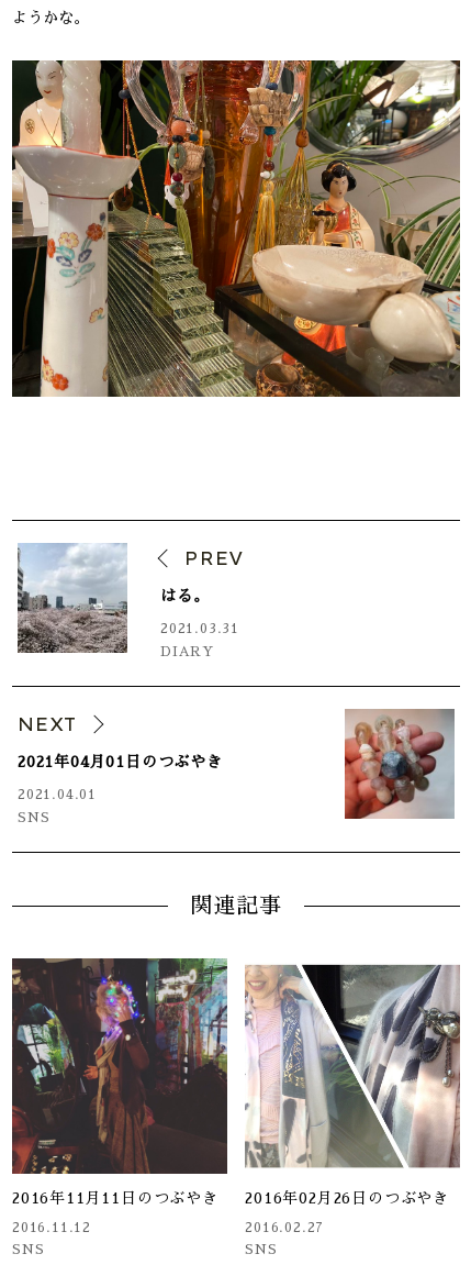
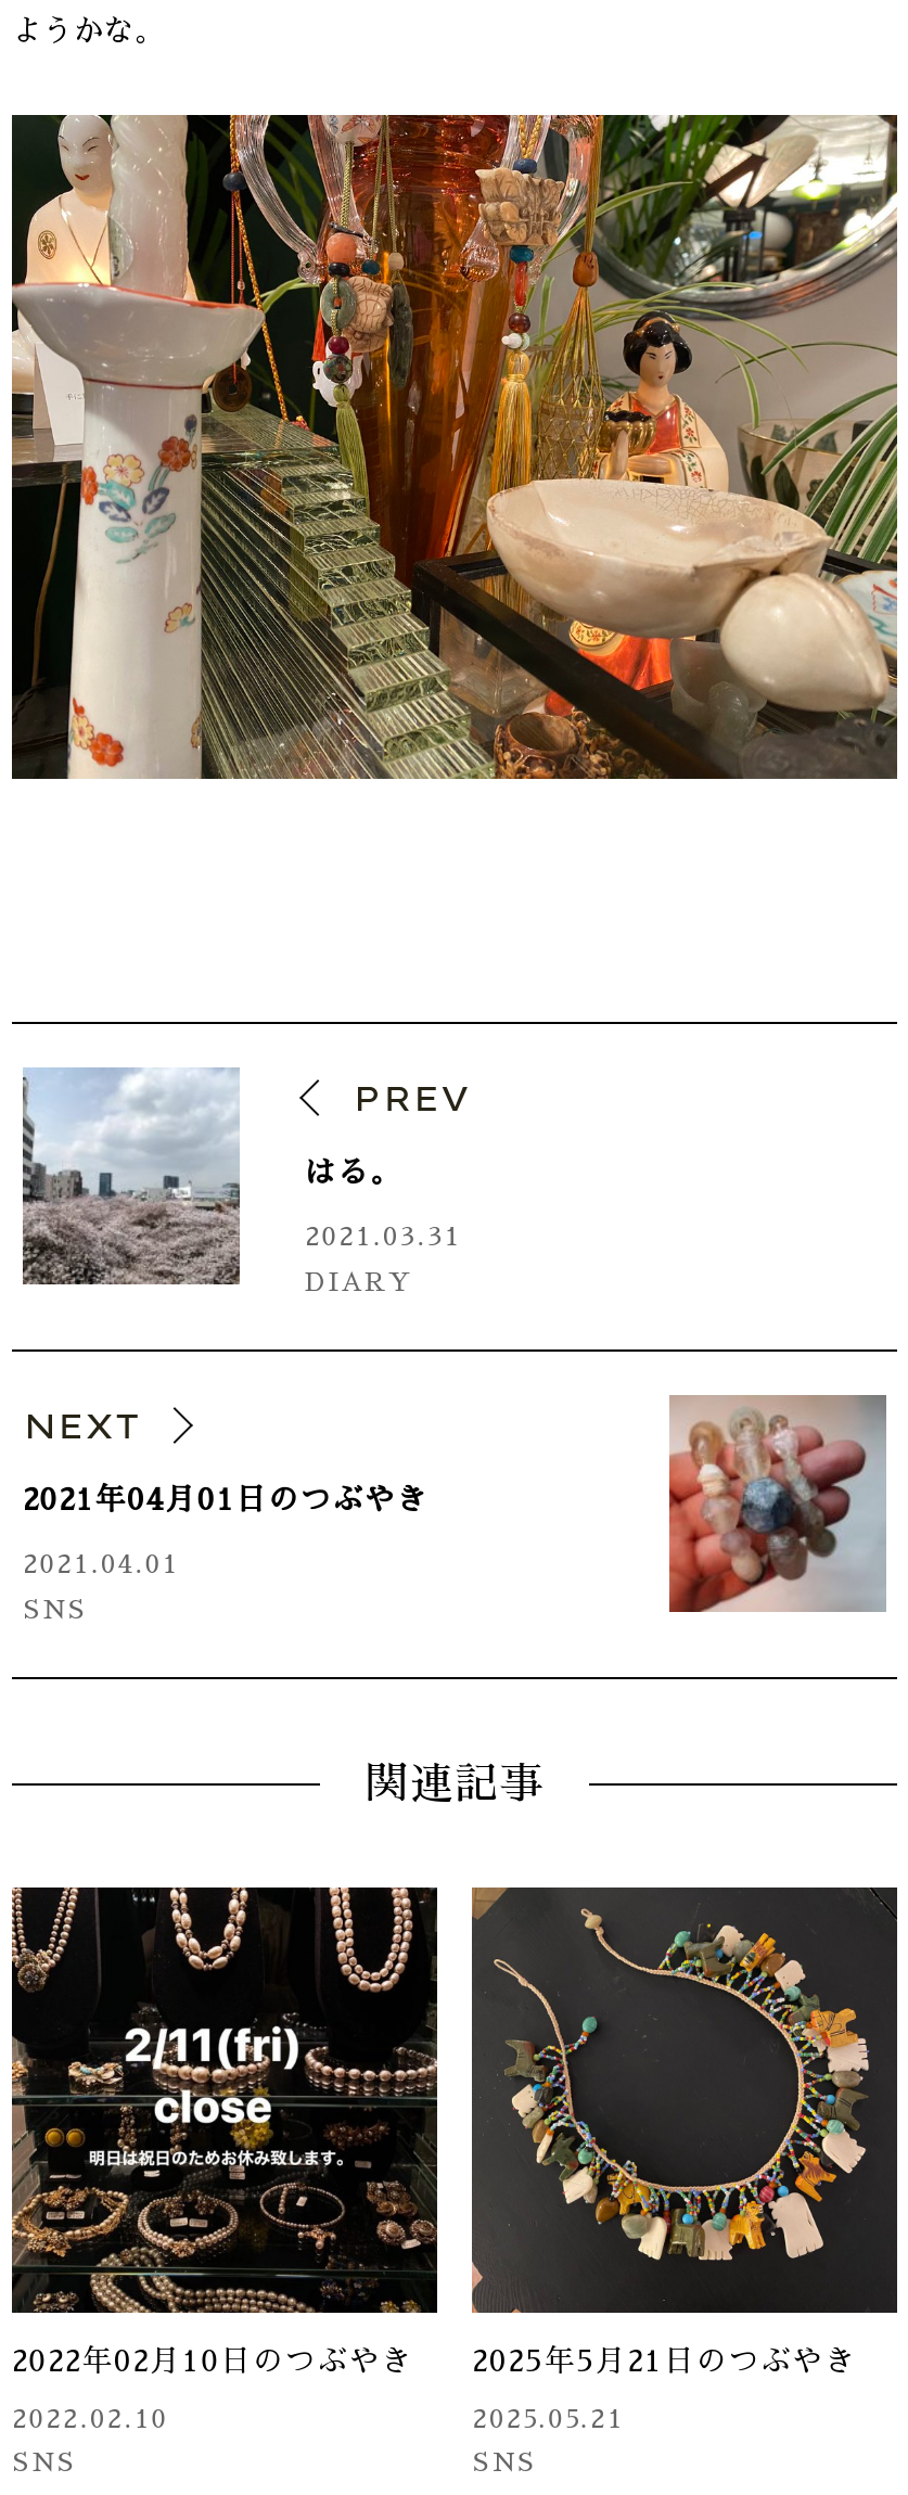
[11,957,228,1205] [image] | 2016年11月11日のつぶやき -> [10,1885,439,2375] [image] | 2022年02月10日のつぶやき
[245,958,461,1205] [image] | 2016年02月26日のつぶやき -> [470,1885,899,2375] [image] | 2025年5月21日のつぶやき
[12,1221,91,1234] 2016.11.12 -> [12,2406,168,2432] 2022.02.10
[245,1221,324,1234] 2016.02.27 -> [472,2406,624,2432] 2025.05.21

